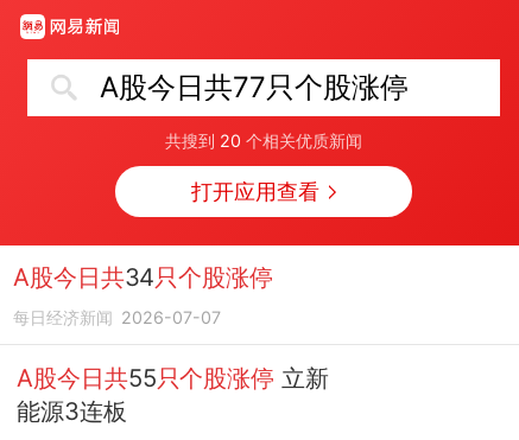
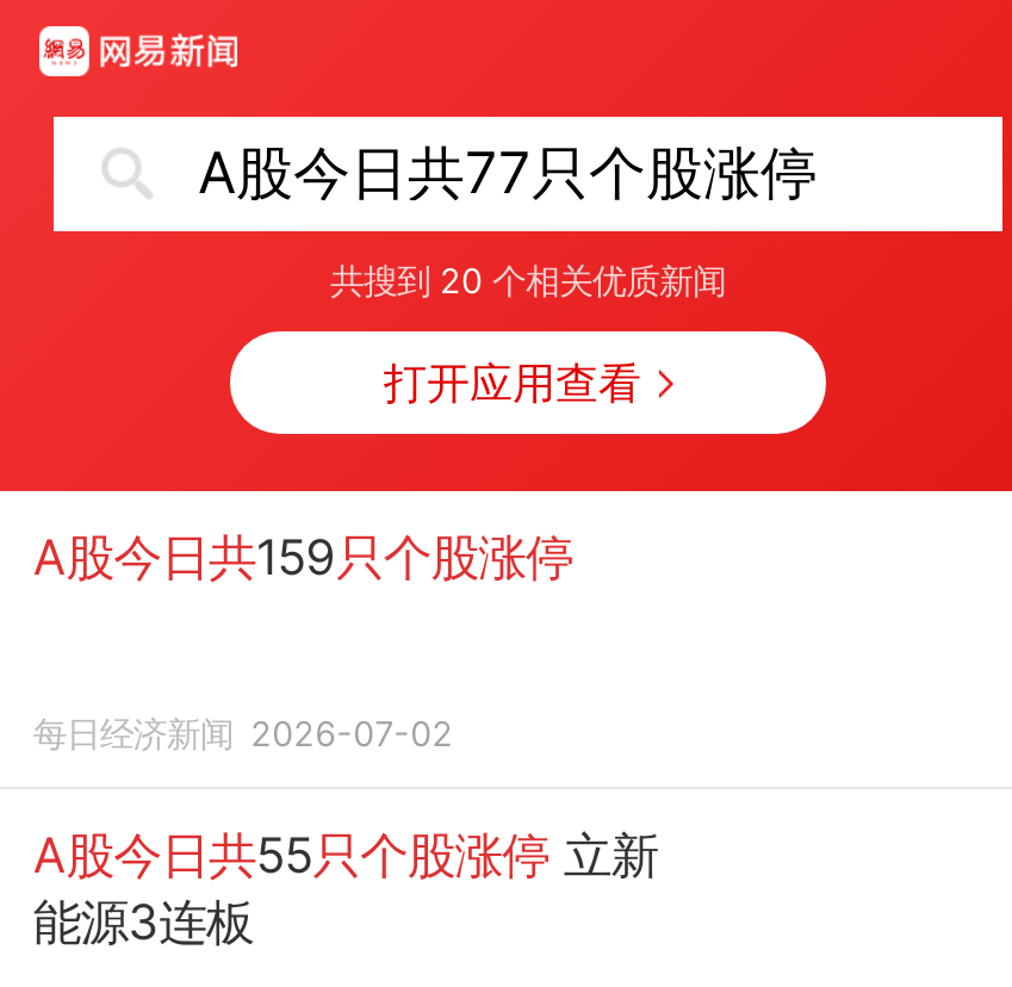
[13,263,273,292] A股今日共34只个股涨停 -> [33,528,573,587] A股今日共159只个股涨停
[13,308,221,328] 每日经济新闻 2026-07-07 -> [33,714,453,754] 每日经济新闻 2026-07-02

